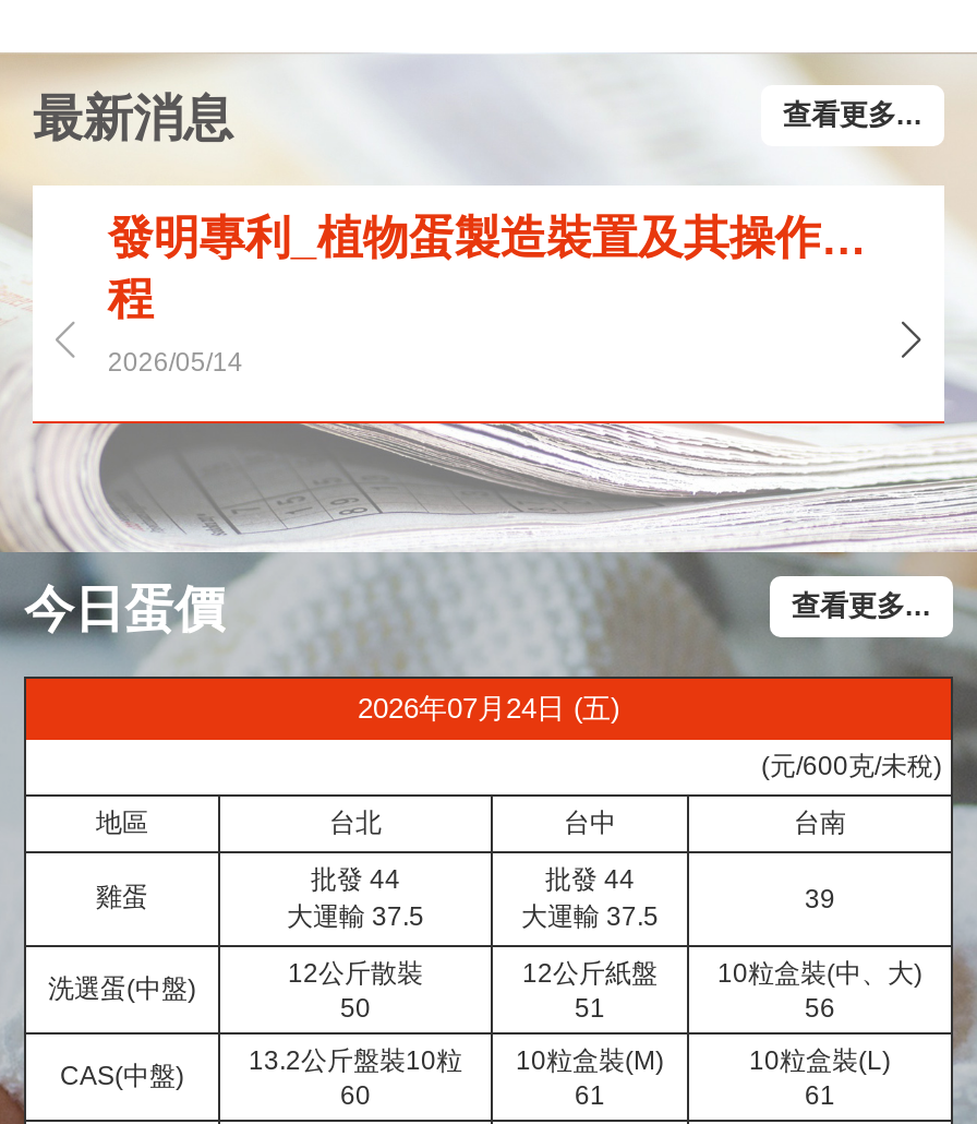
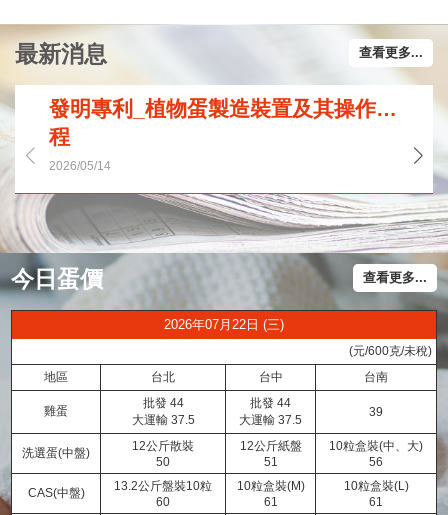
[358,693,619,725] 2026年07月24日 (五) -> [164,317,284,332] 2026年07月22日 (三)

